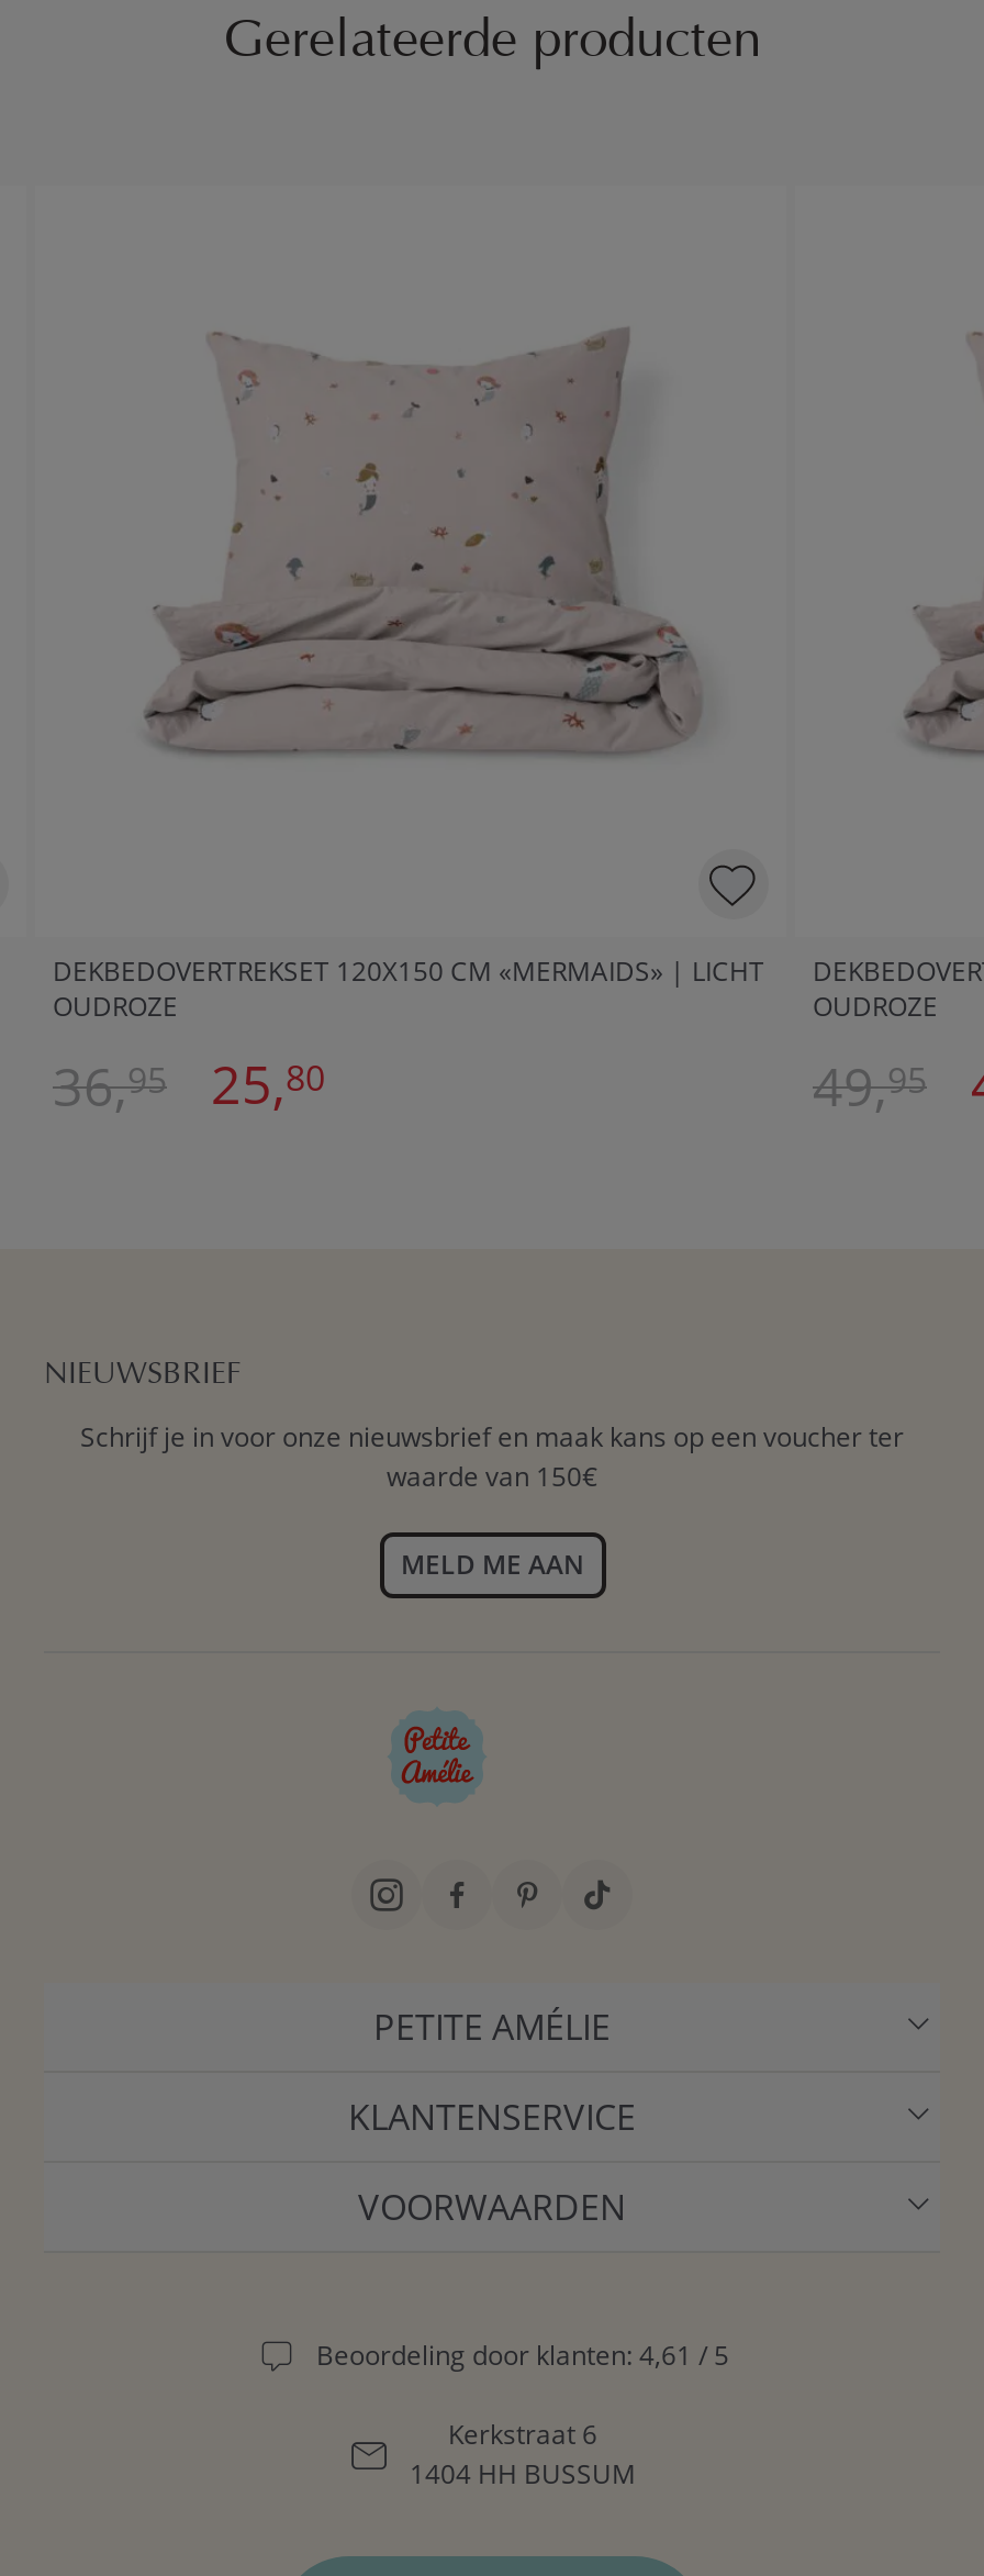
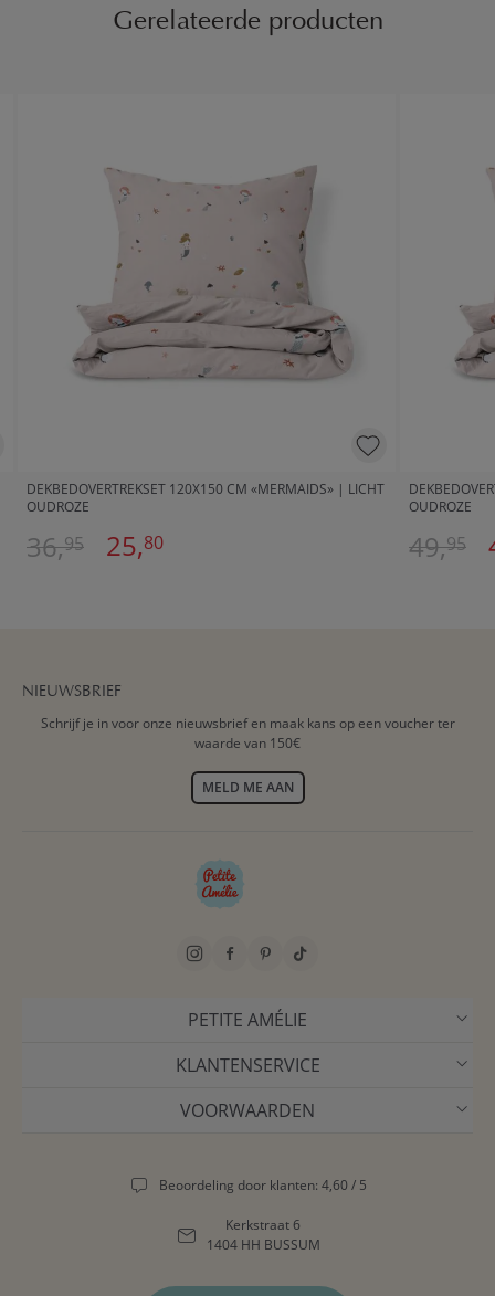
[316,2336,729,2373] Beoordeling door klanten: 4,61 / 5 -> [159,1175,367,1194] Beoordeling door klanten: 4,60 / 5

